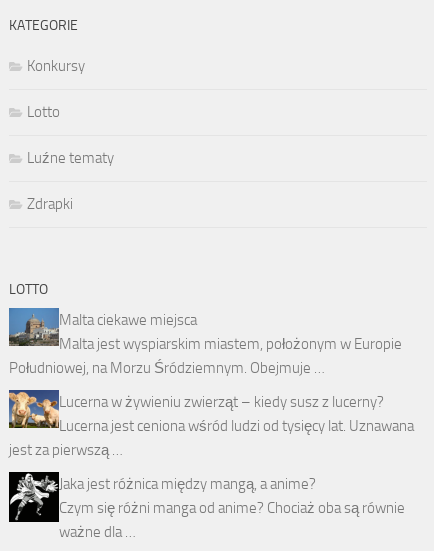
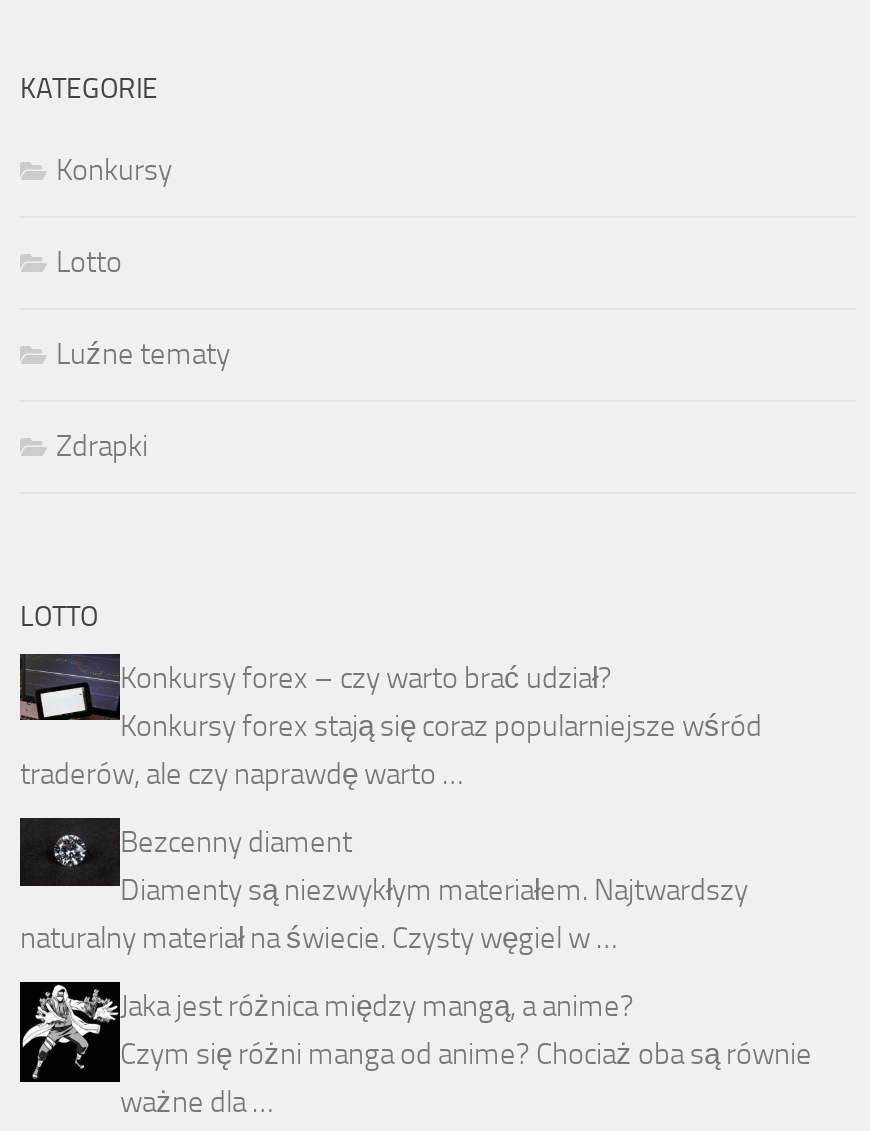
[8,307,402,377] [image] | Malta ciekawe miejsca | Malta jest wyspiarskim miastem, położonym w Europie | Południowej, na Morzu Śródziemnym. Obejmuje … -> [18,652,762,792] [image] | Konkursy forex – czy warto brać udział? | Konkursy forex stają się coraz popularniejsze wśród | traderów, ale czy naprawdę warto …
[8,389,414,459] [image] | Lucerna w żywieniu zwierząt – kiedy susz z lucerny? | Lucerna jest ceniona wśród ludzi od tysięcy lat. Uznawana | jest za pierwszą … -> [18,816,748,956] [image] | Bezcenny diament | Diamenty są niezwykłym materiałem. Najtwardszy | naturalny materiał na świecie. Czysty węgiel w …

